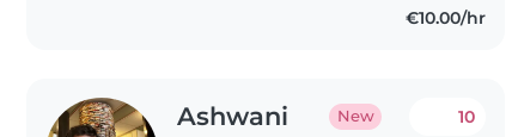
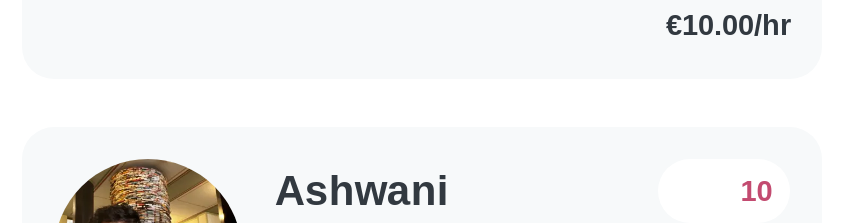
[337,107,374,125] New -> none

